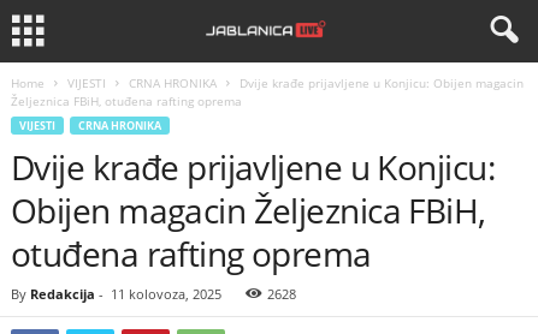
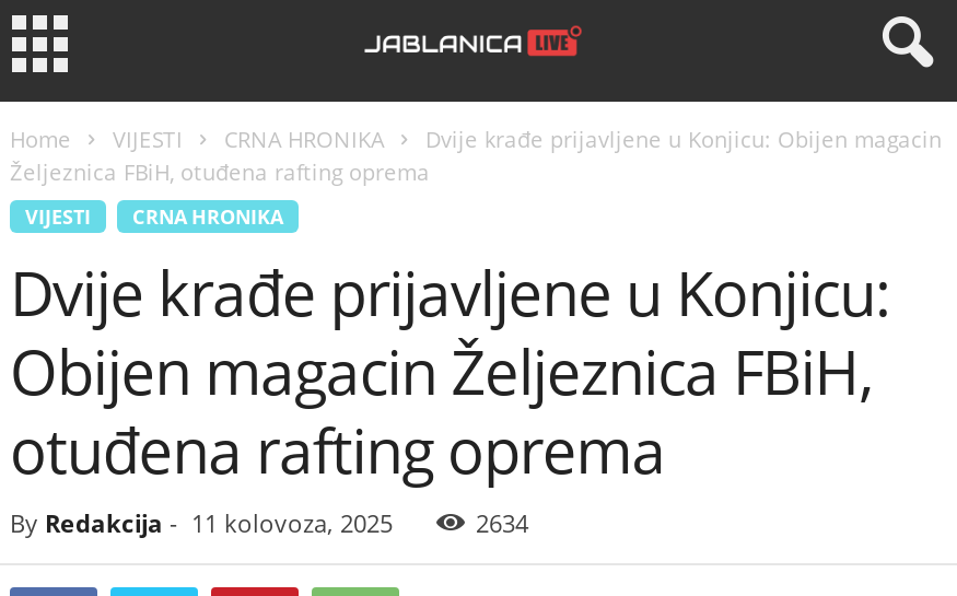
[267,285,296,303] 2628 -> [476,506,528,539] 2634

